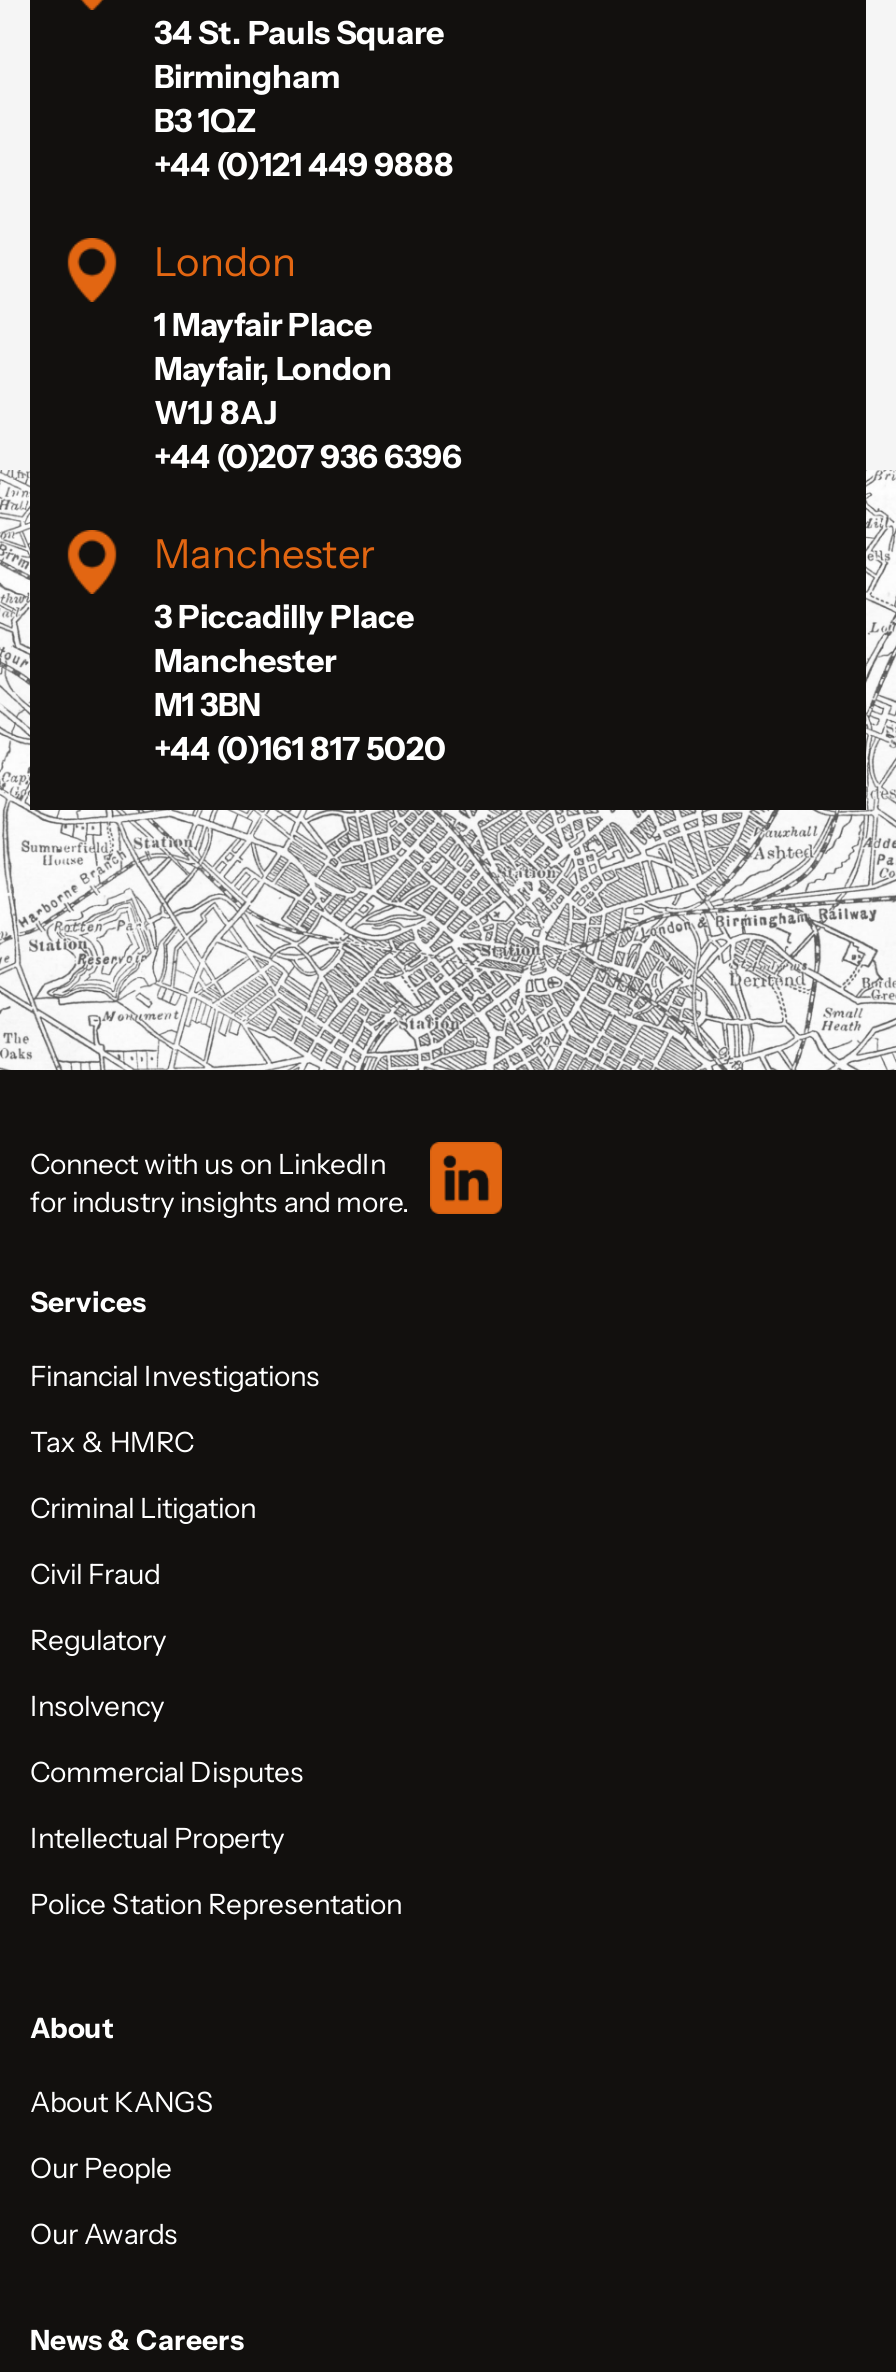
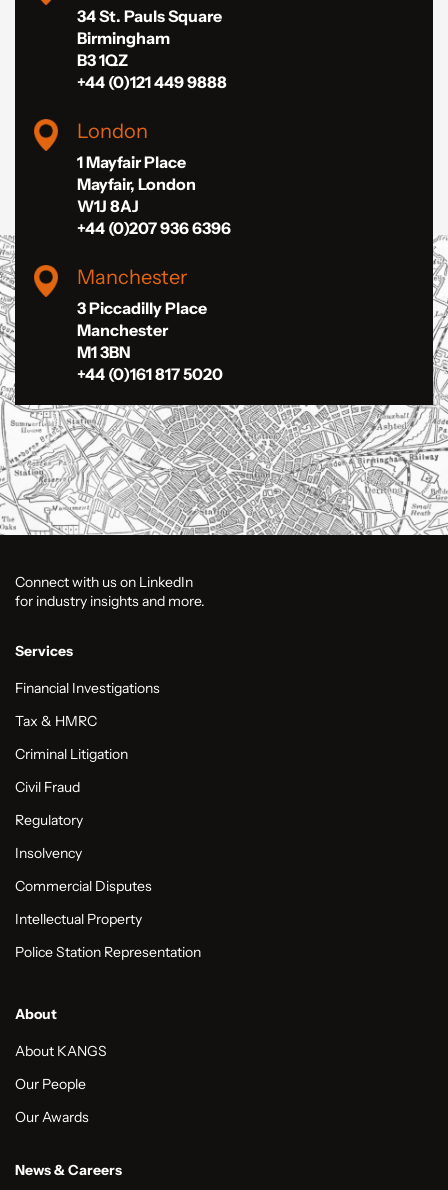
[428,1140,504,1216] [image] -> none

